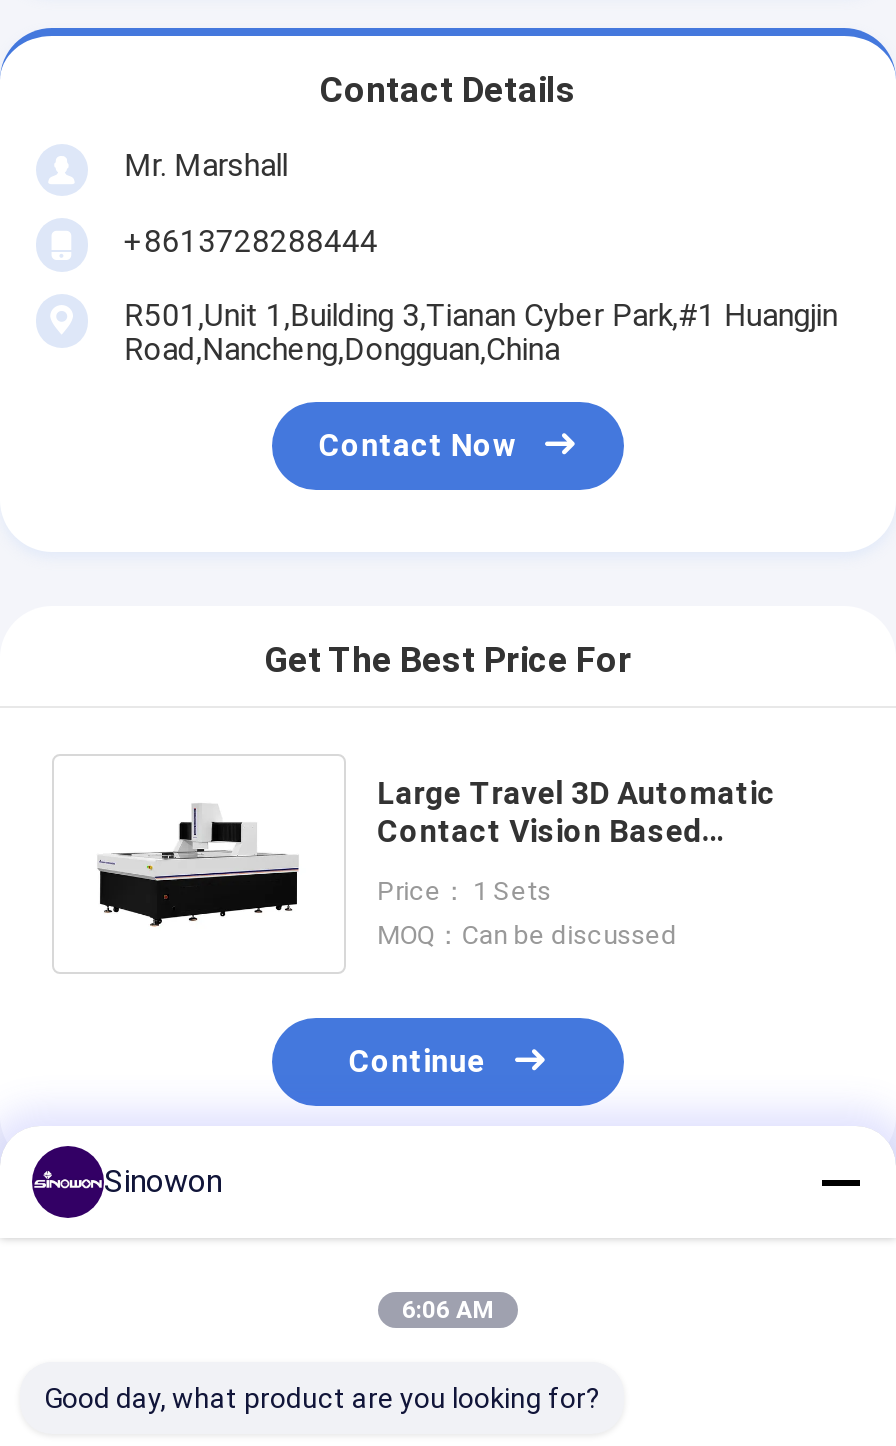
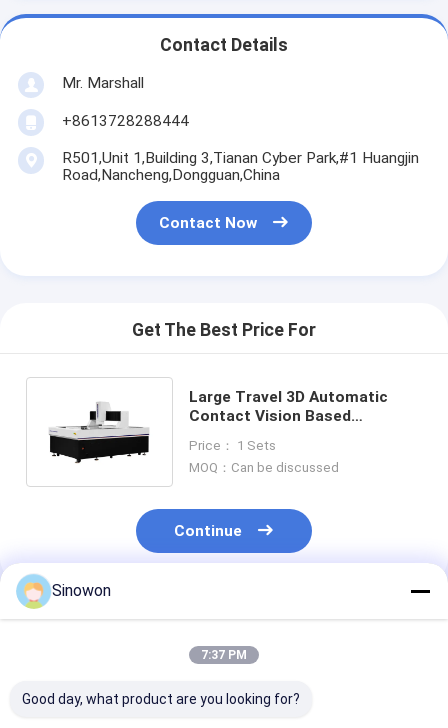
[30,1144,98,1216] [image] -> [16,573,49,608] [image]
[402,1296,494,1324] 6:06 AM -> [201,648,247,662] 7:37 PM

